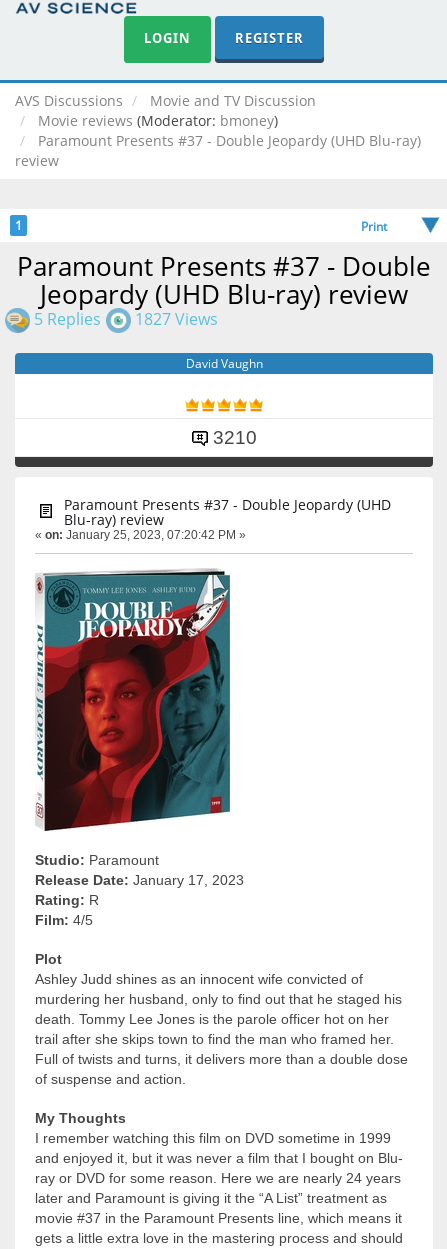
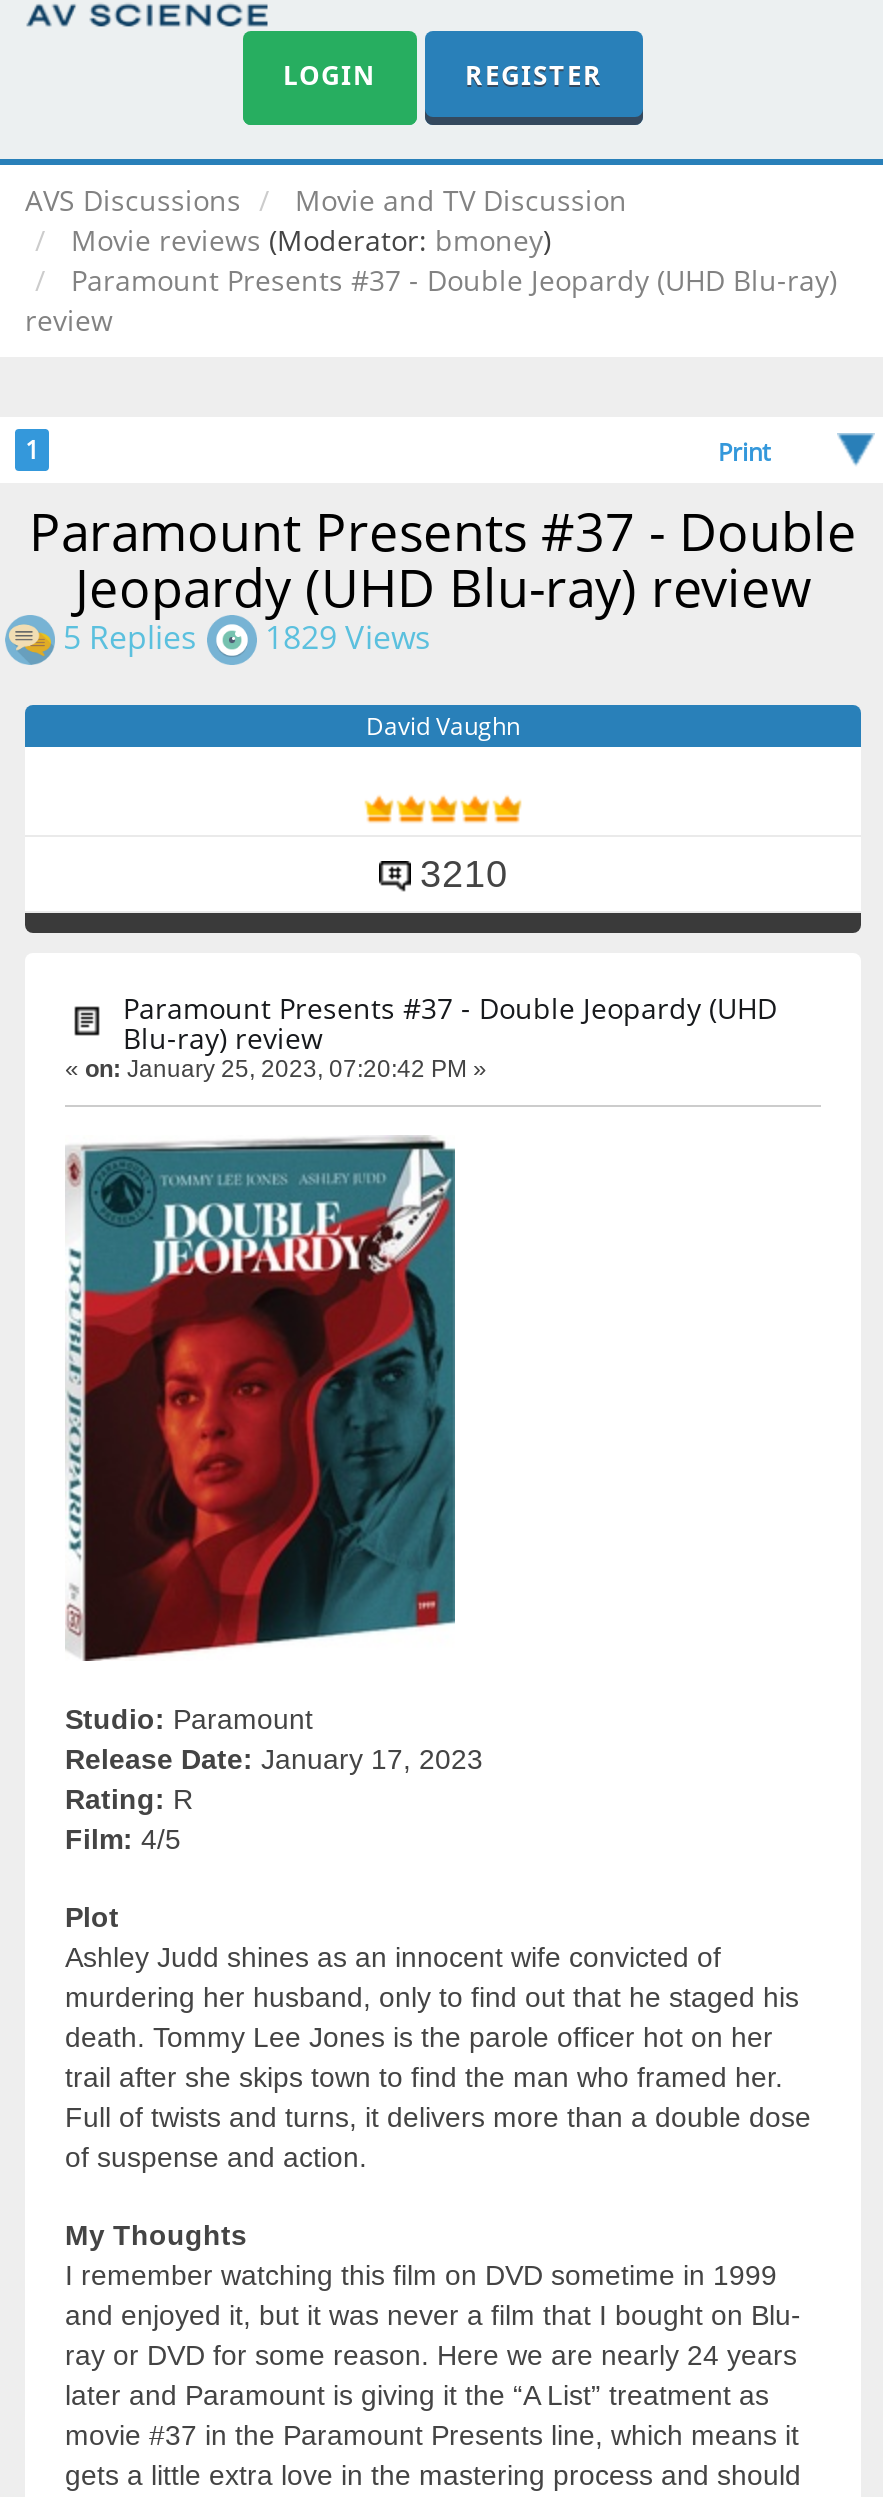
[30,308,218,330] 5 Replies 1827 Views -> [55,615,431,659] 5 Replies 1829 Views

